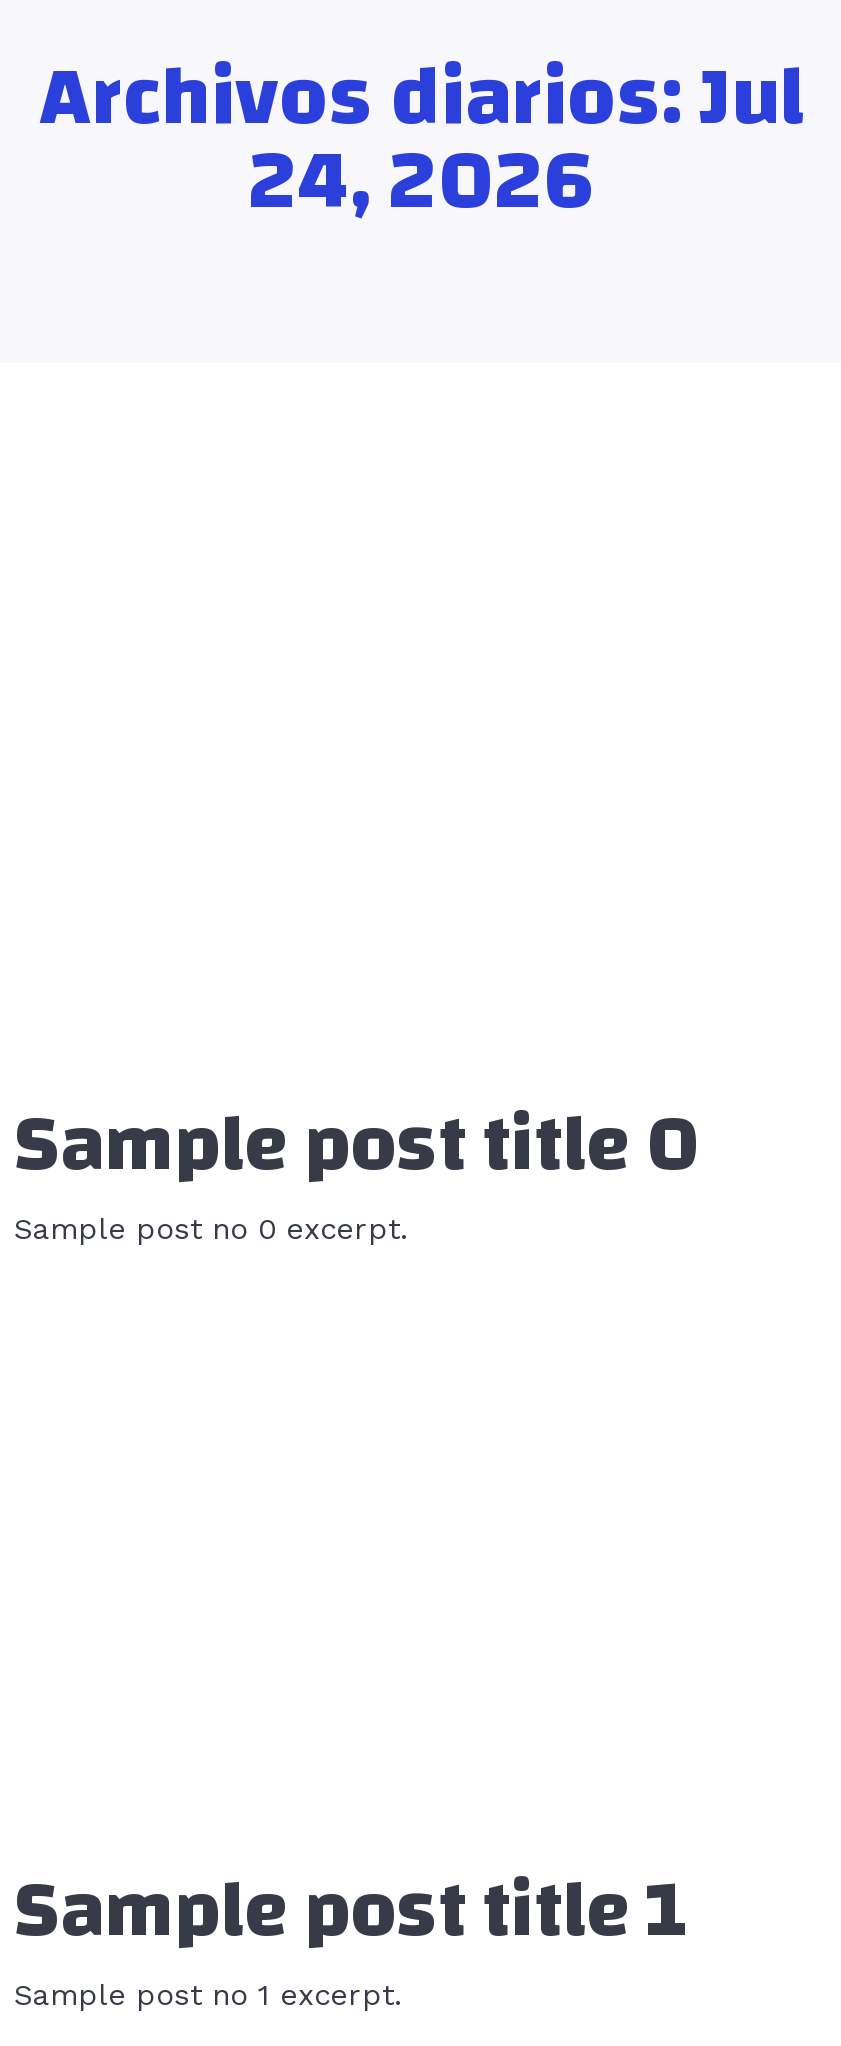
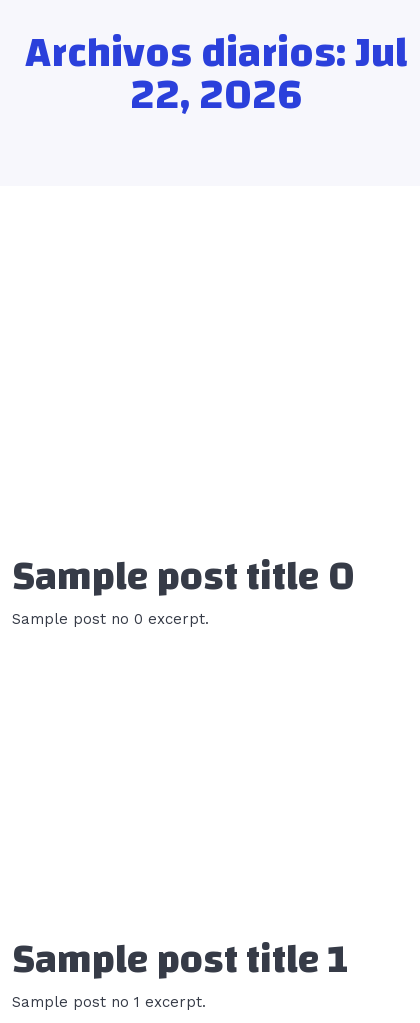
[248,103,596,259] 24, 2026 -> [129,56,302,134] 22, 2026

